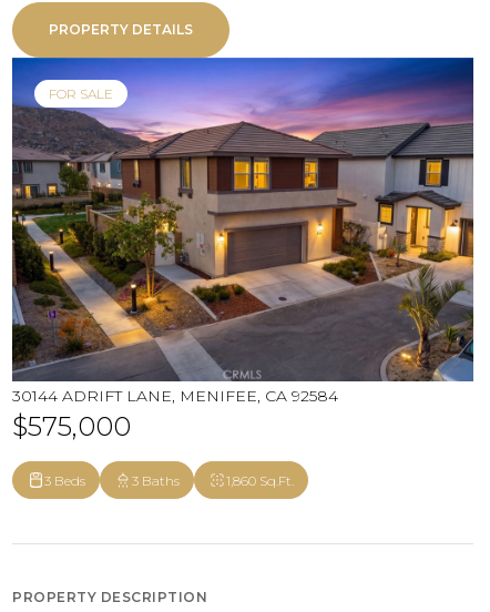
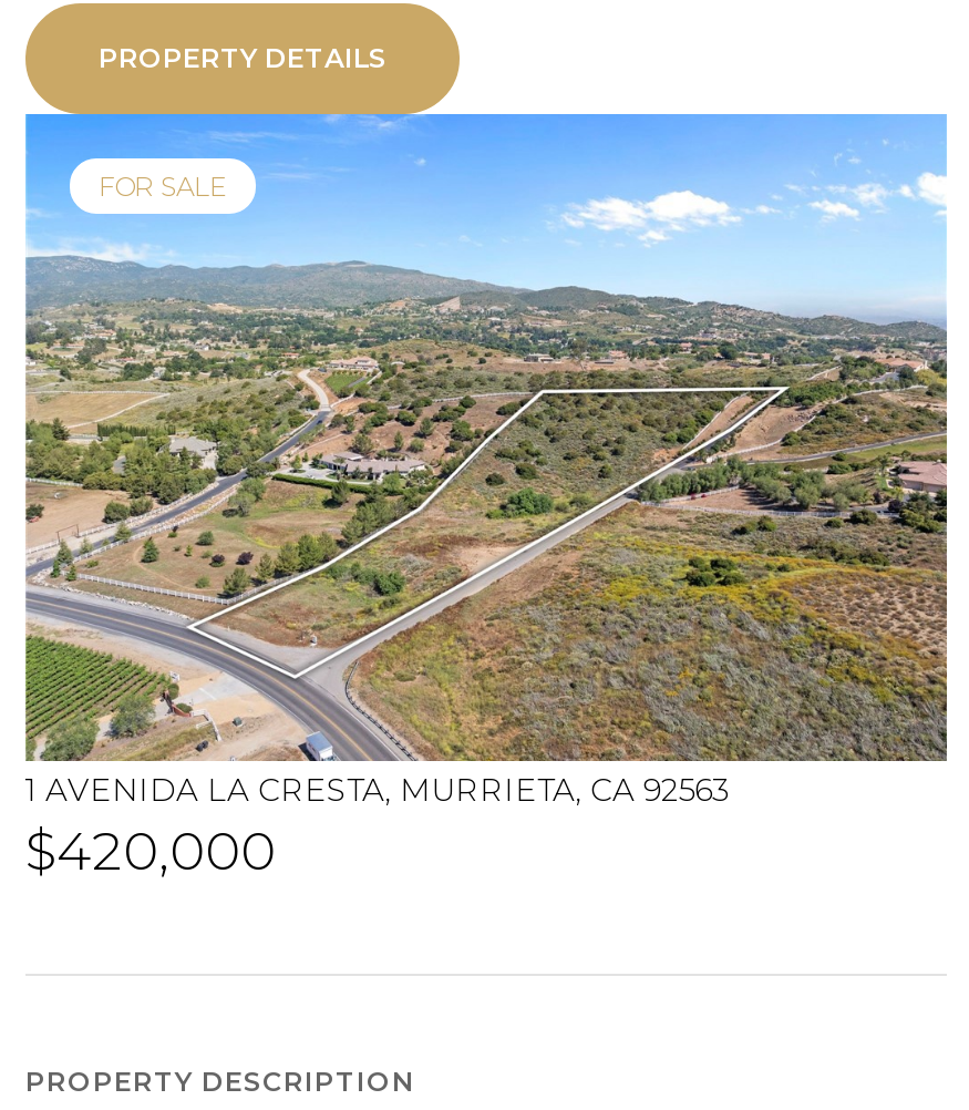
[11,57,474,488] [image] | 30144 ADRIFT LANE, MENIFEE, CA 92584 | $575,000 | 3 Beds | 3 Baths | 1,860 Sq.Ft. -> [23,112,949,883] [image] | 1 AVENIDA LA CRESTA, MURRIETA, CA 92563 | $420,000

